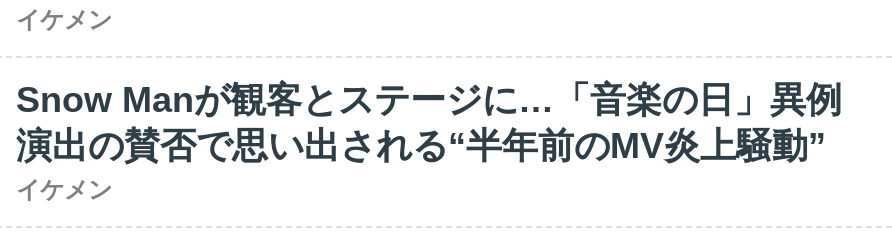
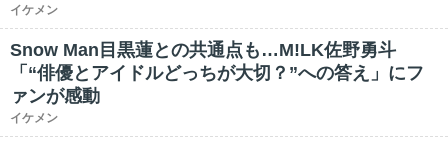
[16,80,842,166] Snow Manが観客とステージに…「音楽の日」異例 | 演出の賛否で思い出される“半年前のMV炎上騒動” -> [10,40,424,106] Snow Man目黒蓮との共通点も…M!LK佐野勇斗 | 「“俳優とアイドルどっちが大切？”への答え」にフ | ァンが感動

